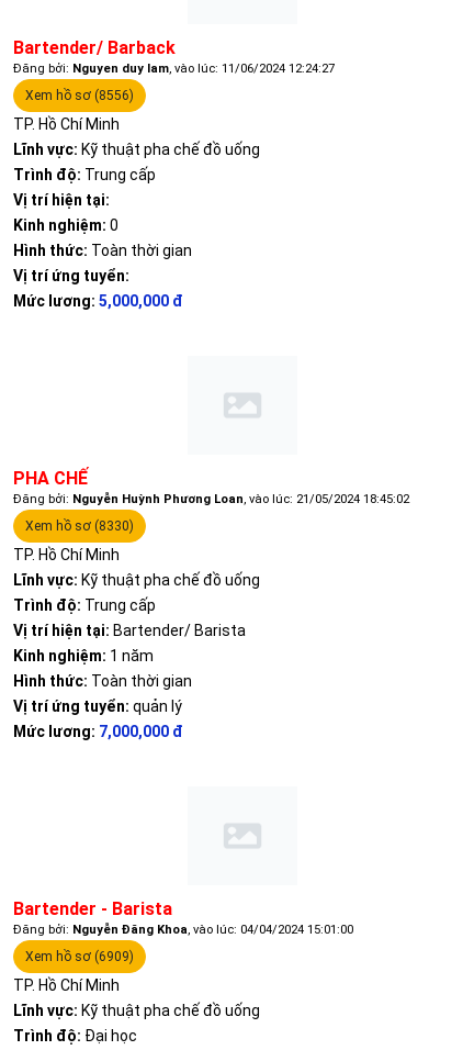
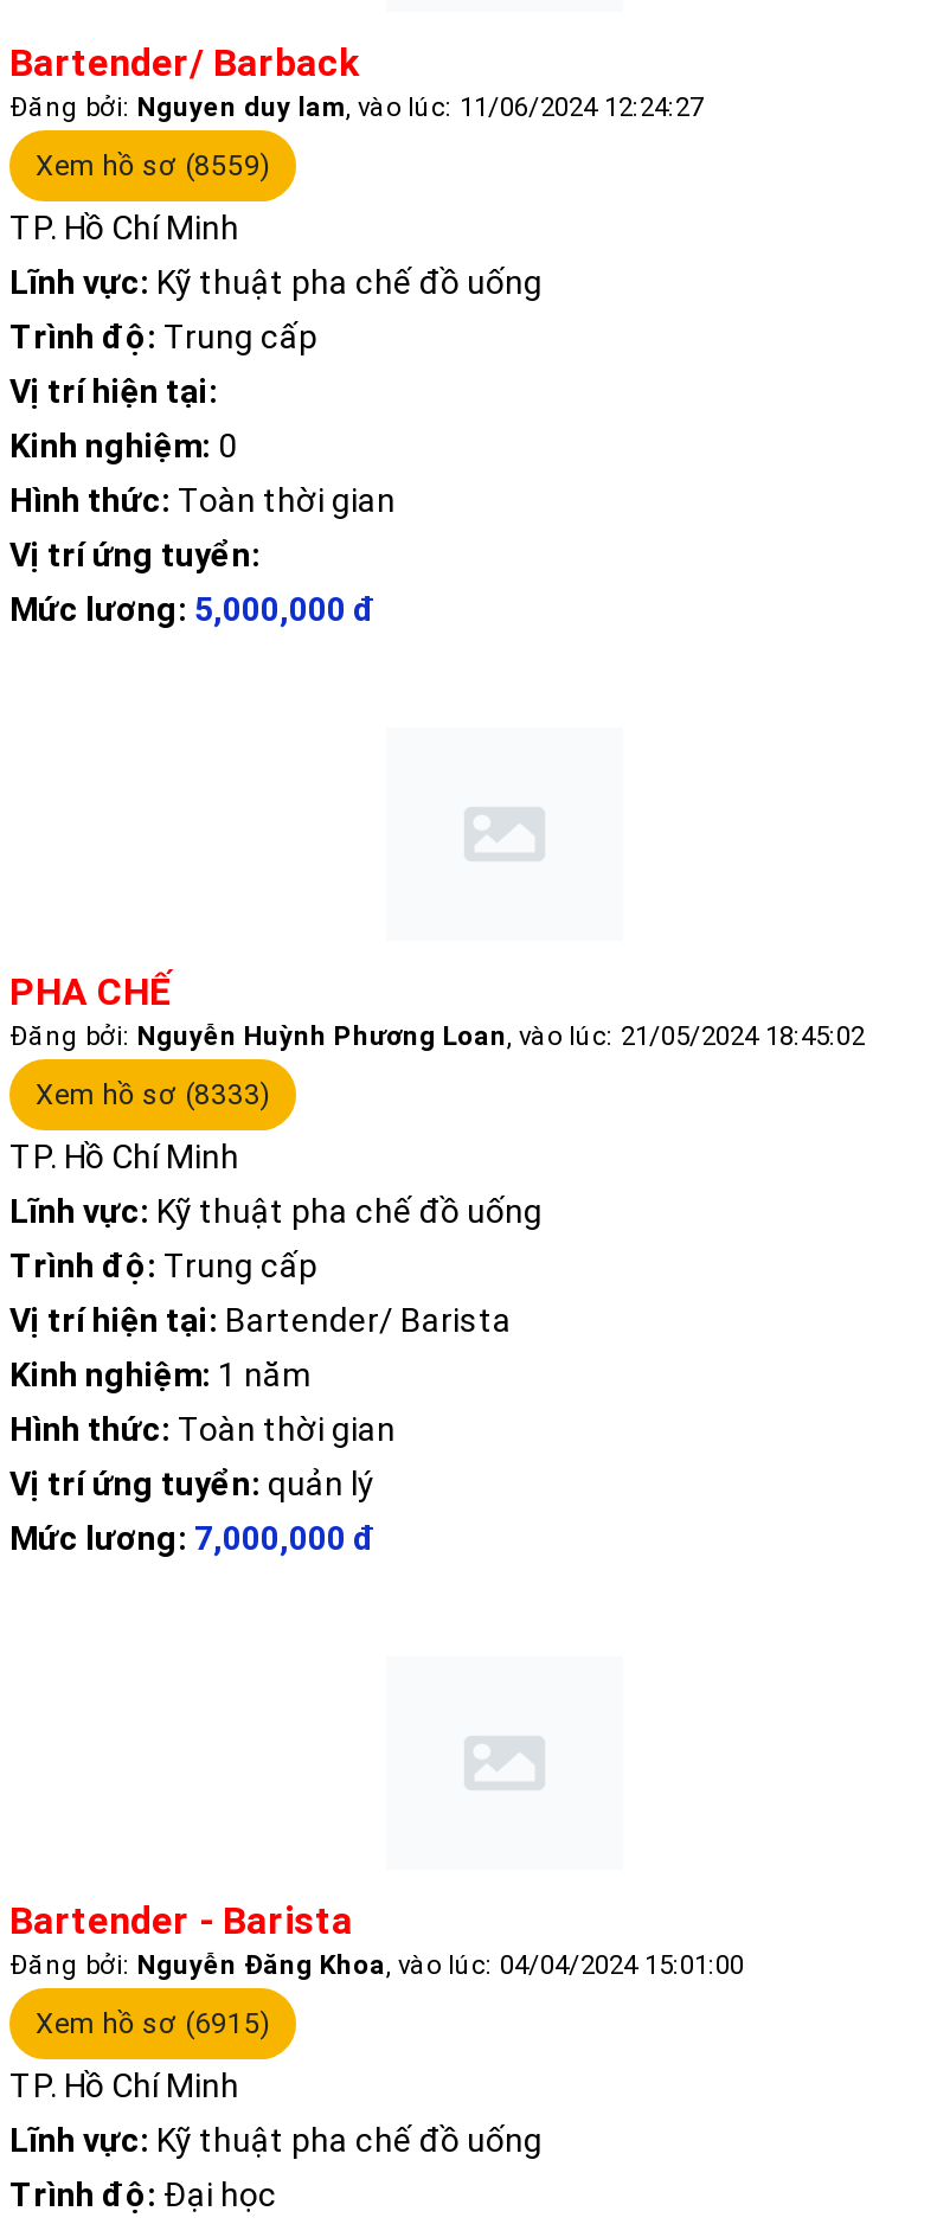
[25,88,134,103] Xem hồ sơ (8556) -> [36,149,270,182] Xem hồ sơ (8559)
[25,518,134,534] Xem hồ sơ (8330) -> [36,1078,270,1111] Xem hồ sơ (8333)
[25,949,134,964] Xem hồ sơ (6909) -> [36,2007,270,2040] Xem hồ sơ (6915)

